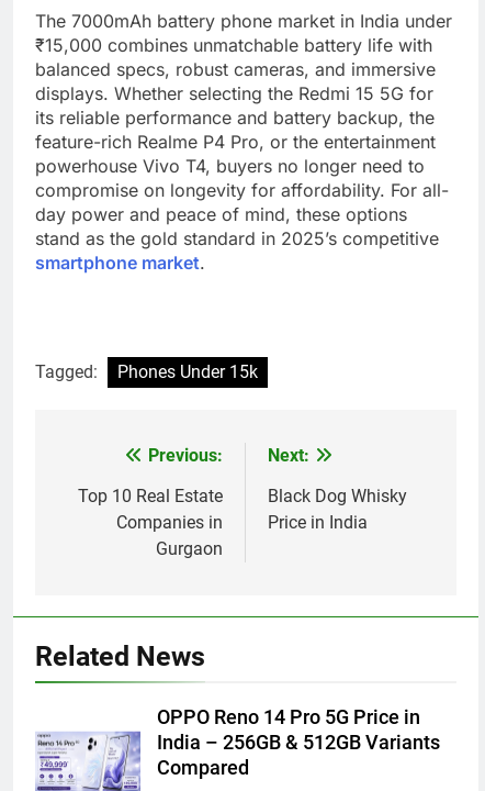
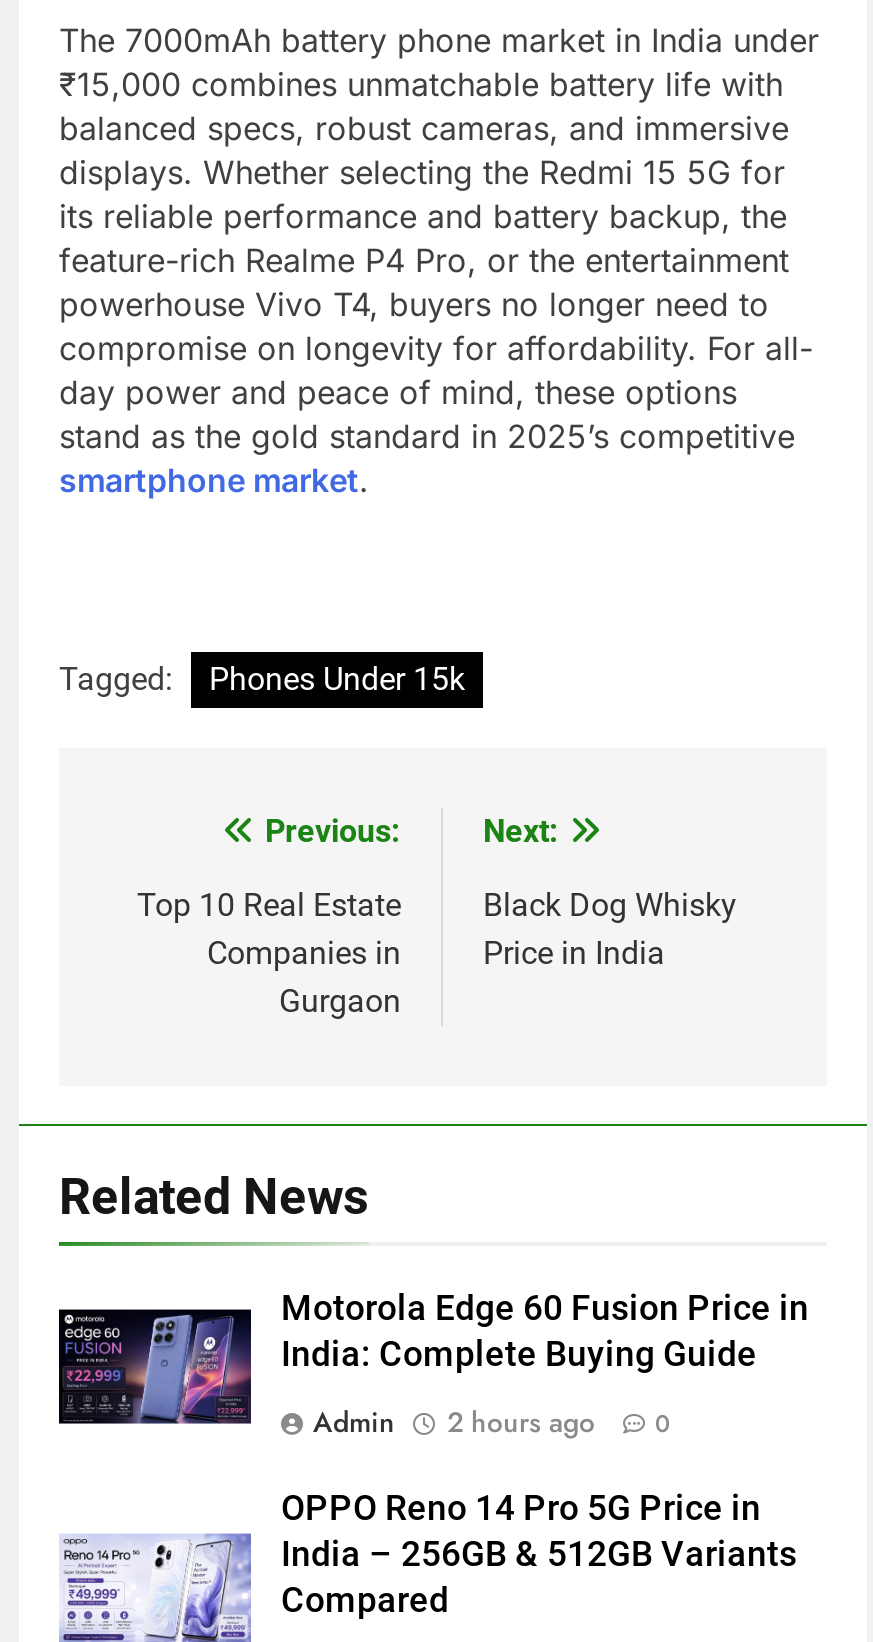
none -> [57,1289,809,1443] [image] | Motorola Edge 60 Fusion Price in | India: Complete Buying Guide | Admin | 2 hours ago | 0

